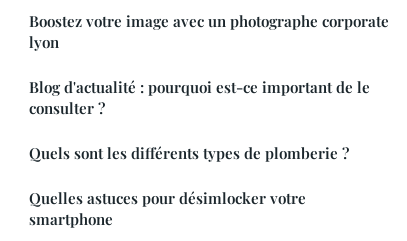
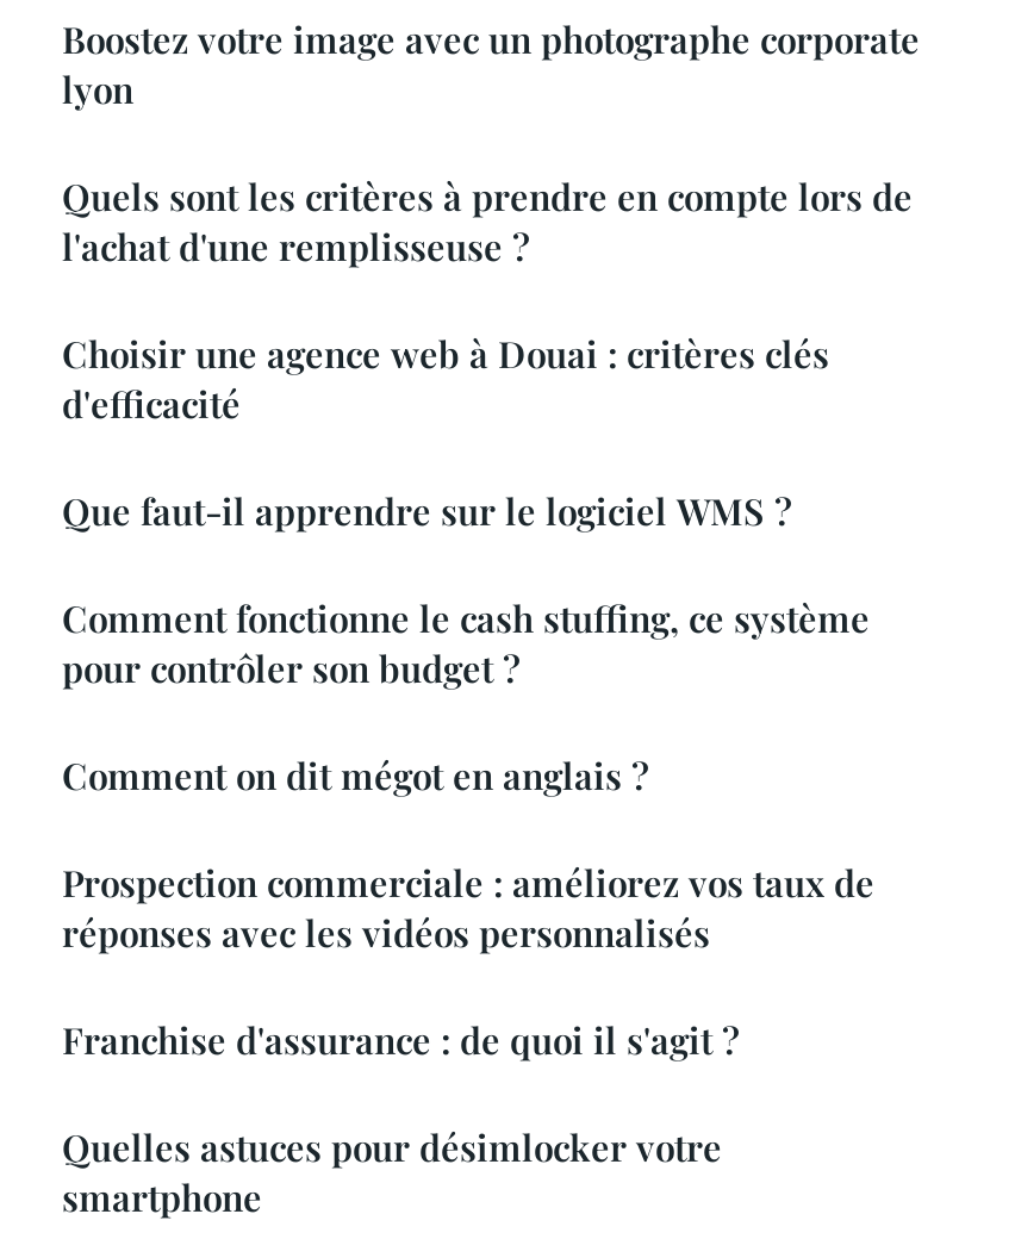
[29,77,370,163] Blog d'actualité : pourquoi est-ce important de le | consulter ? | Quels sont les différents types de plomberie ? -> [62,173,913,1065] Quels sont les critères à prendre en compte lors de | l'achat d'une remplisseuse ? | Choisir une agence web à Douai : critères clés | d'efficacité | Que faut-il apprendre sur le logiciel WMS ? | Comment fonctionne le cash stuffing, ce système | pour contrôler son budget ? | Comment on dit mégot en anglais ? | Prospection commerciale : améliorez vos taux de | réponses avec les vidéos personnalisés | Franchise d'assurance : de quoi il s'agit ?

